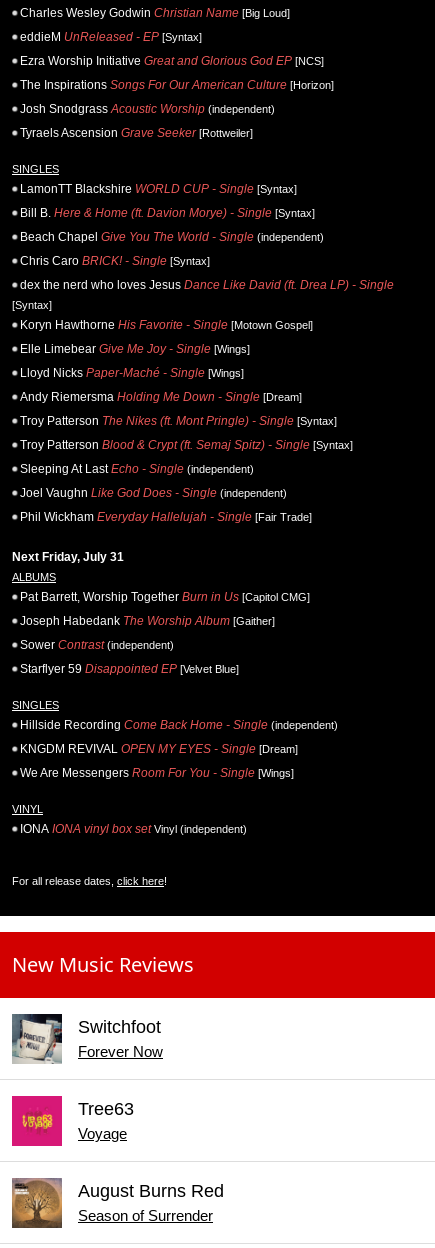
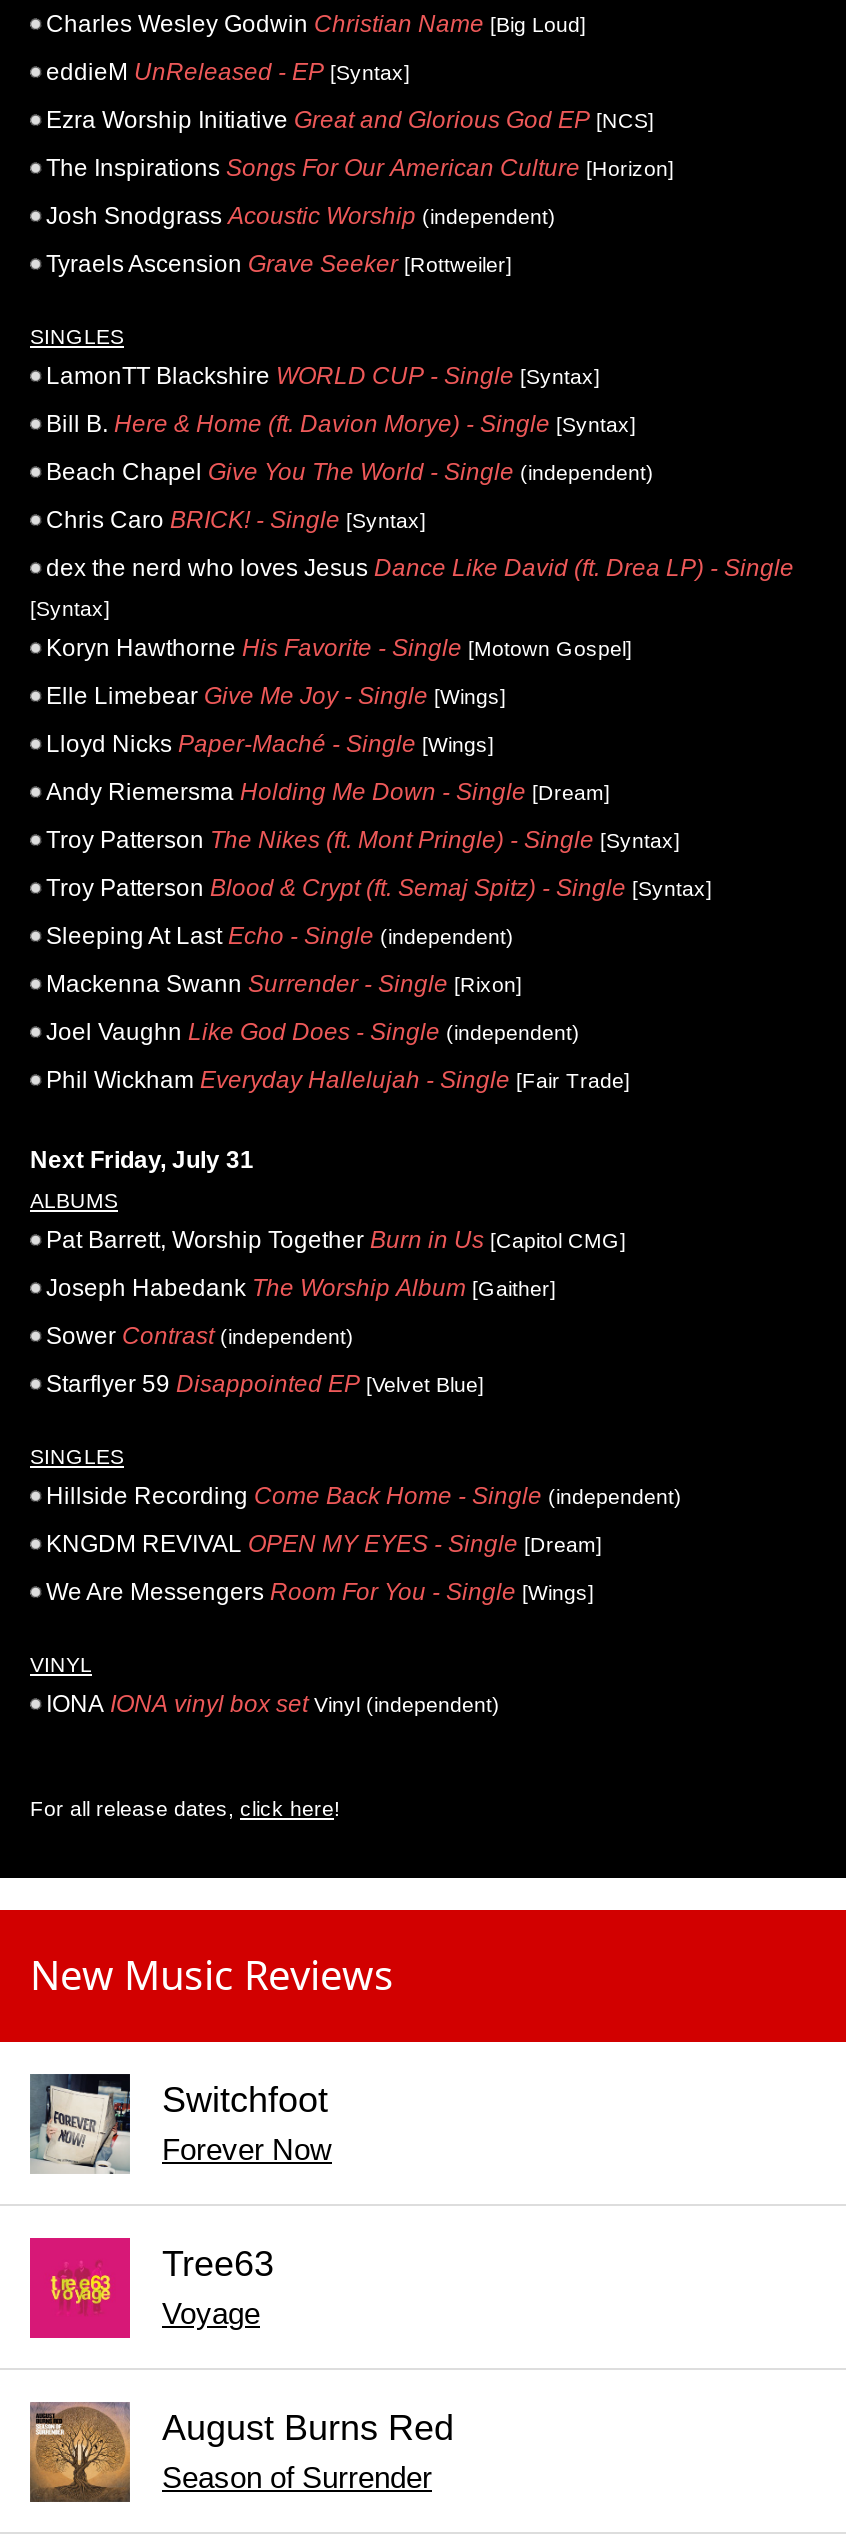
none -> [46,970,522,998] Mackenna Swann Surrender - Single [Rixon]

